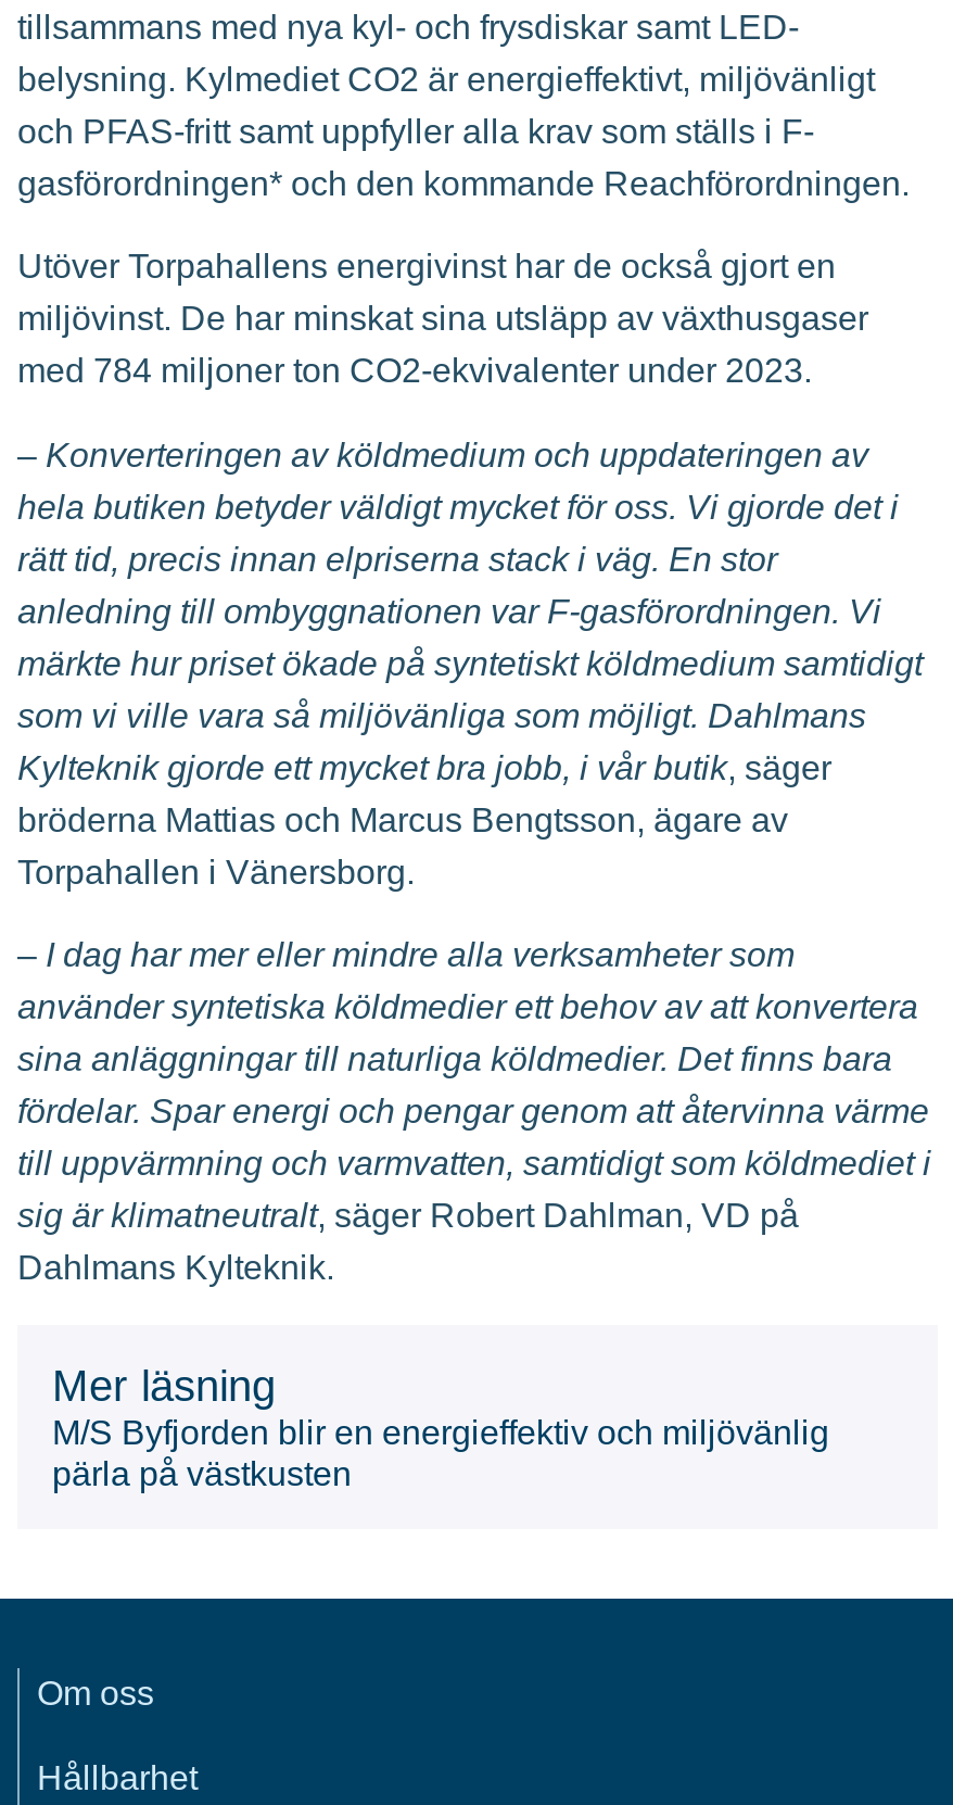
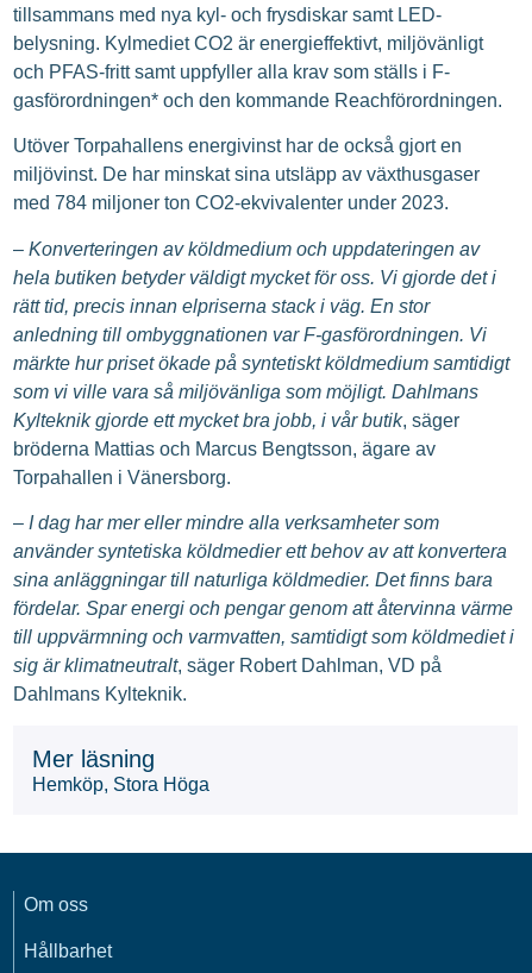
[52,1415,829,1493] M/S Byfjorden blir en energieffektiv och miljövänlig | pärla på västkusten -> [32,775,209,795] Hemköp, Stora Höga

